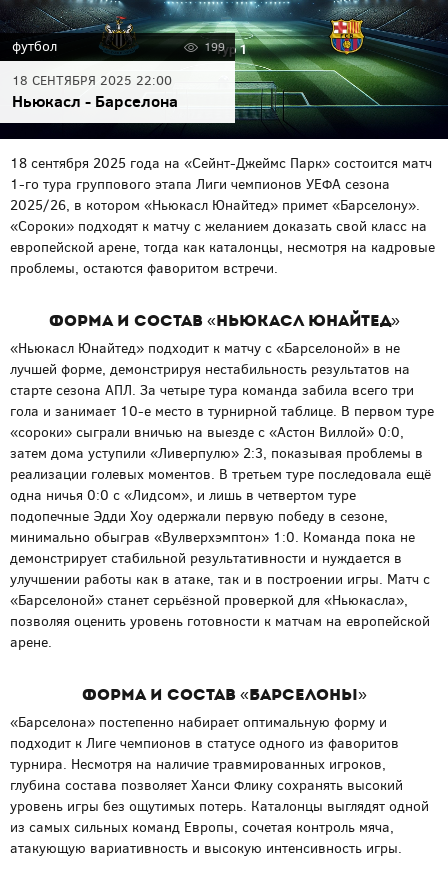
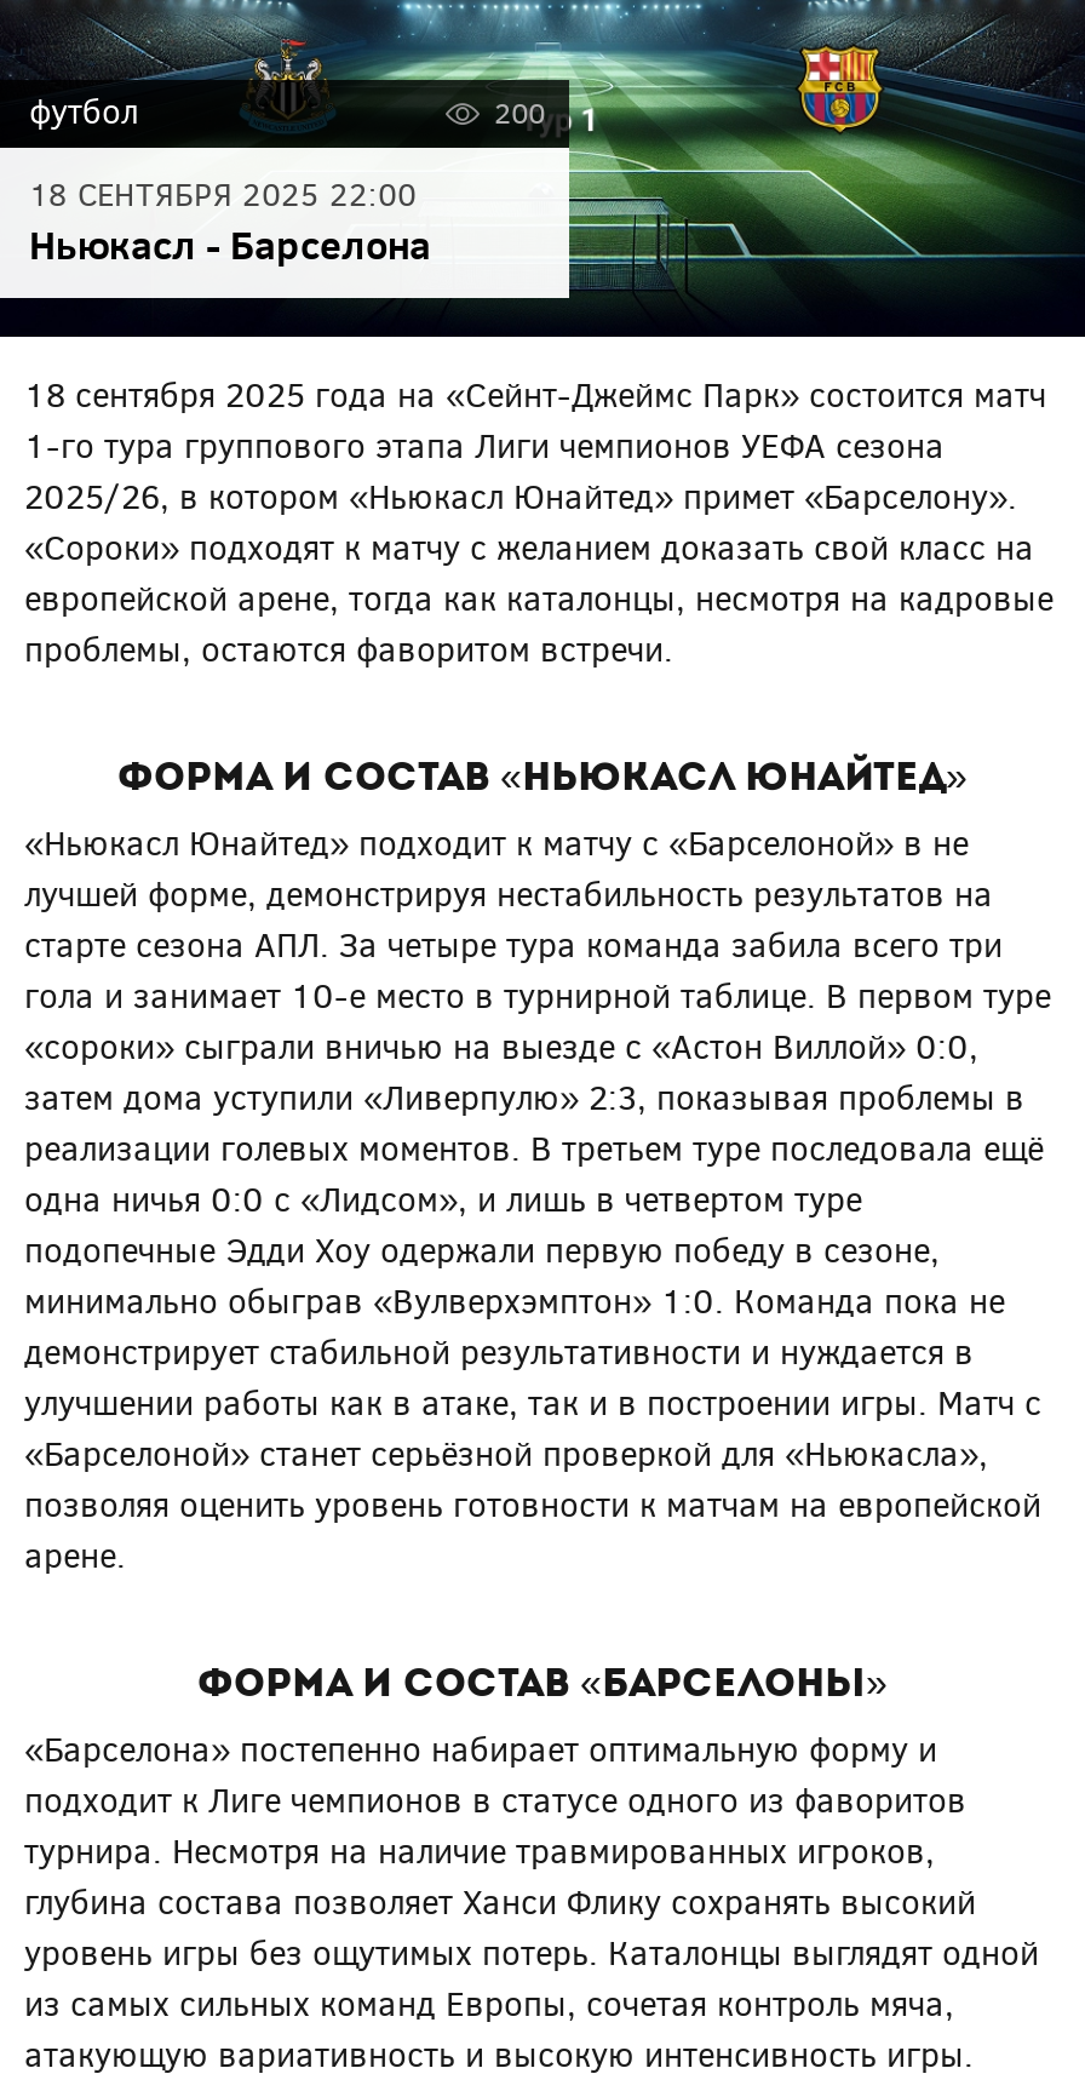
[204,39,225,55] 199 -> [494,94,545,132] 200

